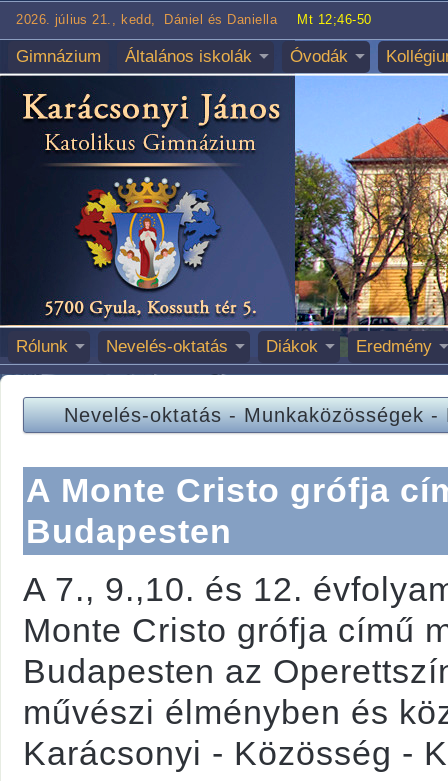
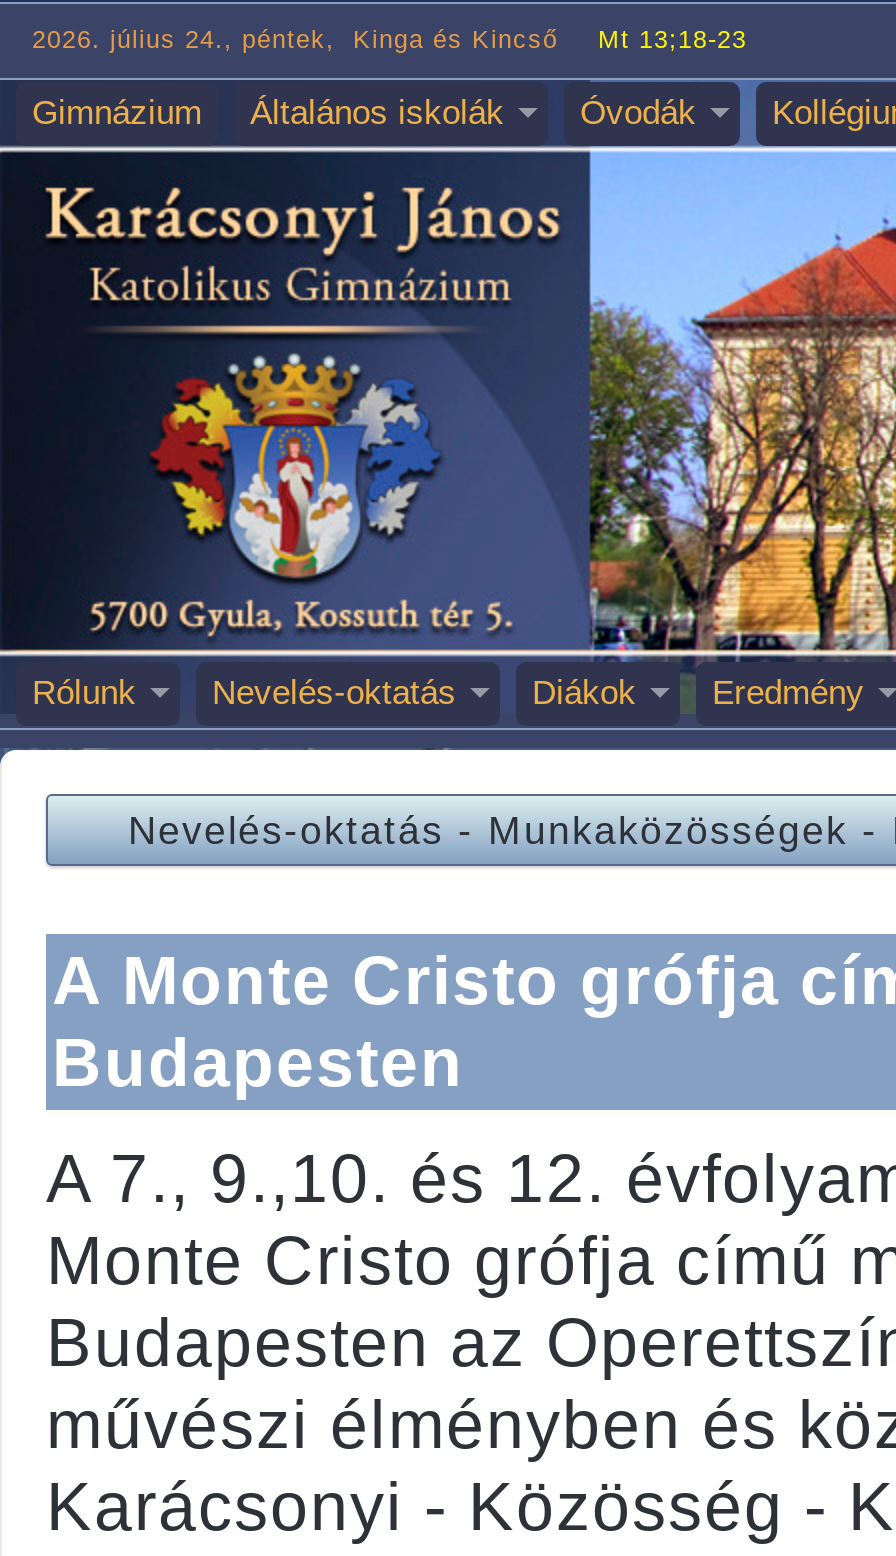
[16,13,277,27] 2026. július 21., kedd, Dániel és Daniella -> [32,26,558,54] 2026. július 24., péntek, Kinga és Kincső
[297,13,372,27] Mt 12;46-50 -> [598,26,747,54] Mt 13;18-23

